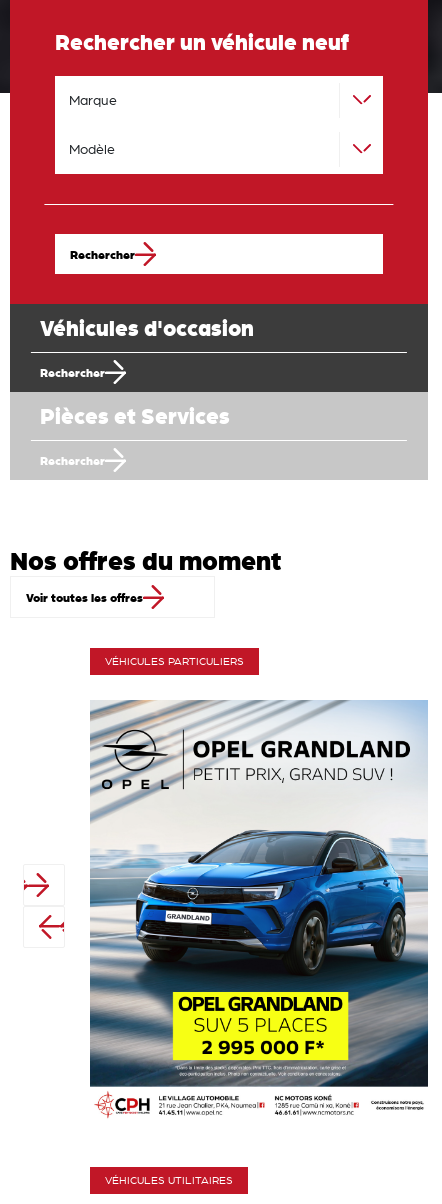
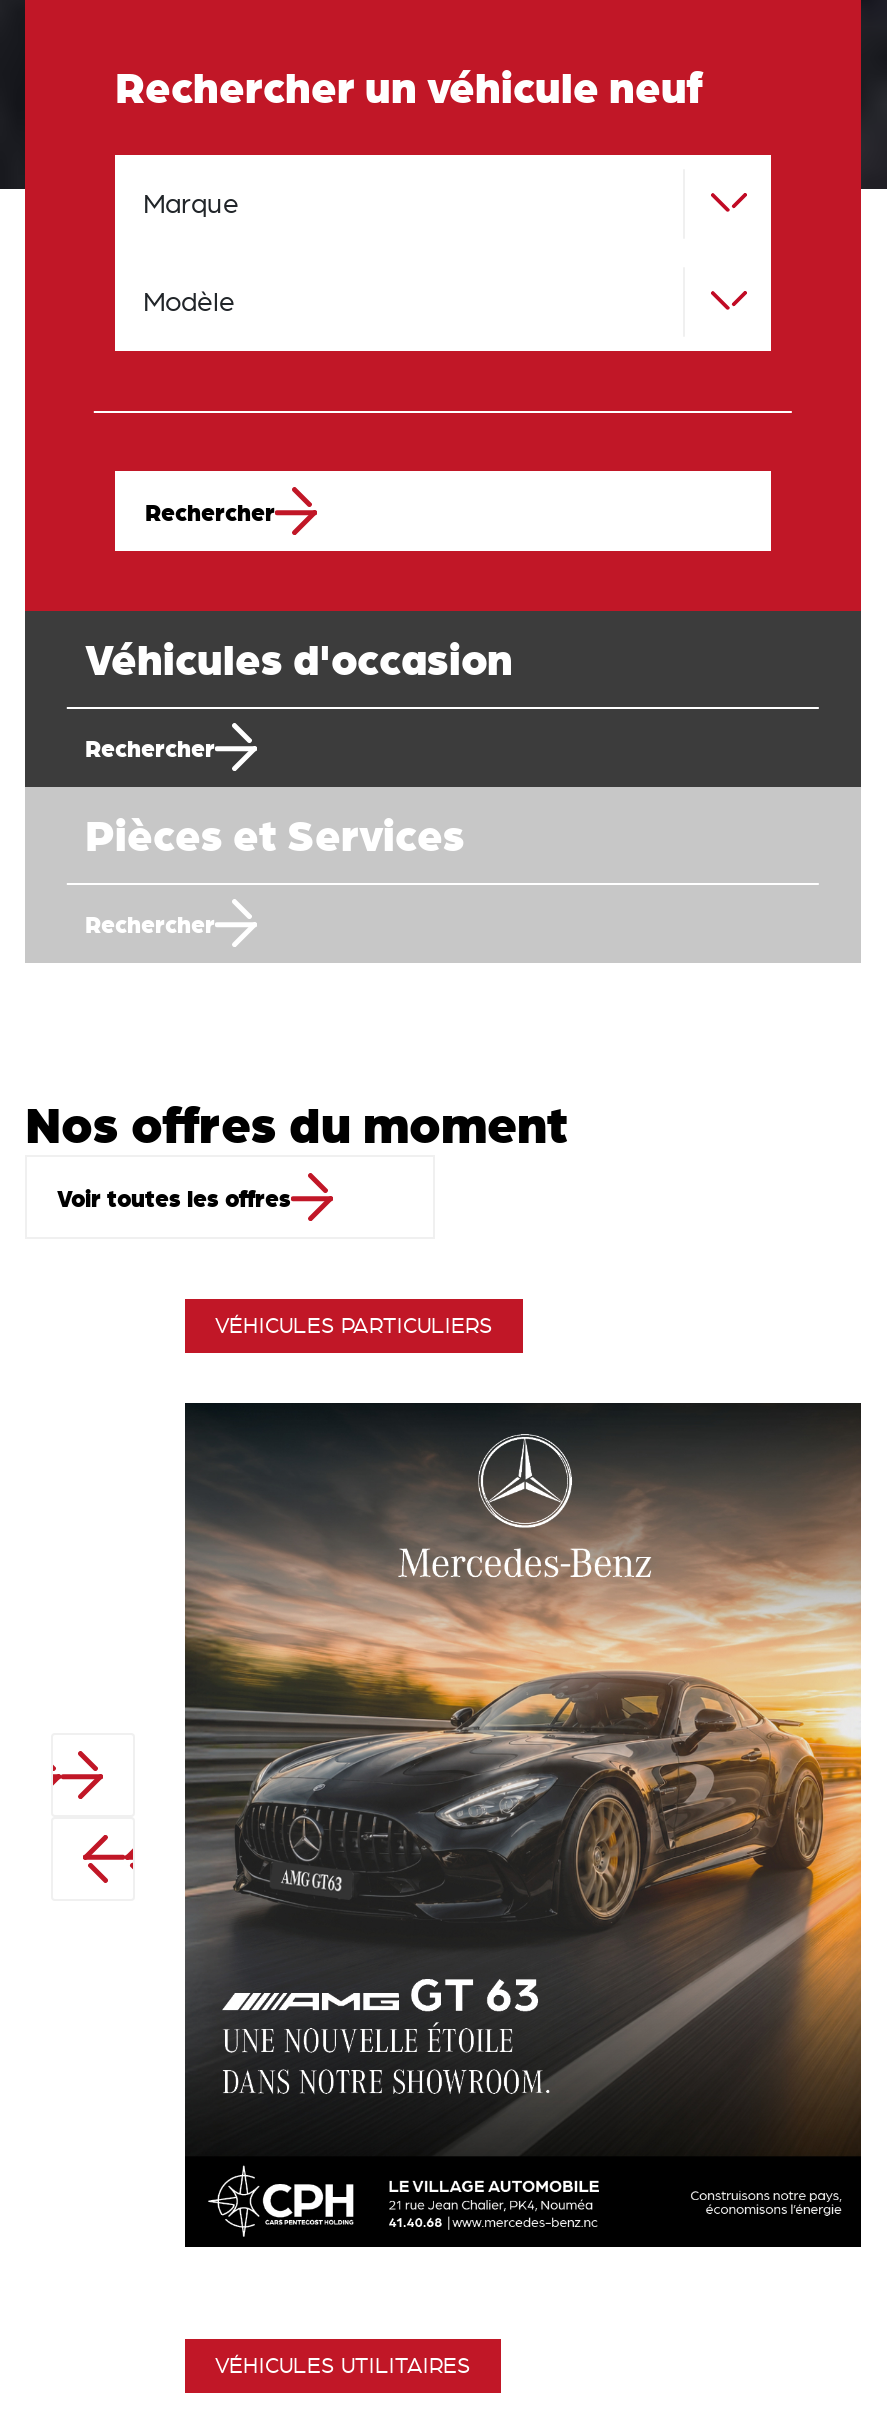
[89,699,429,1122] [image] -> [183,1400,863,2250] [image]

